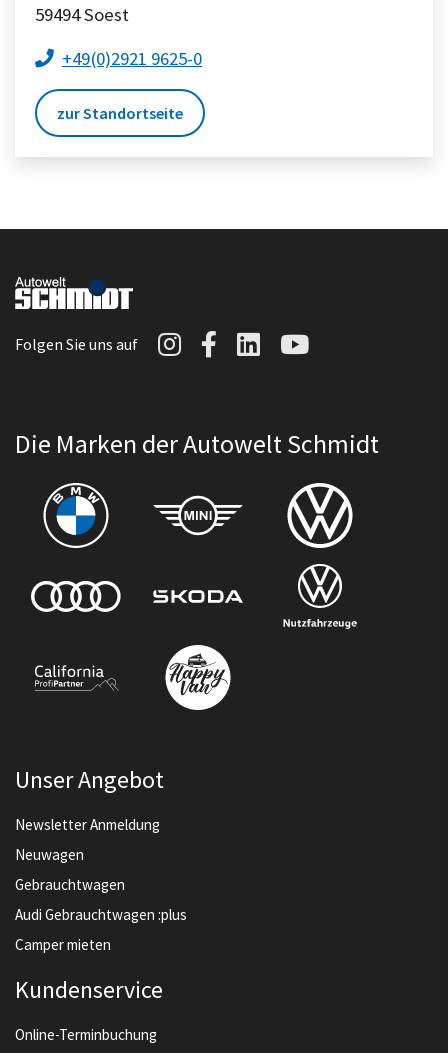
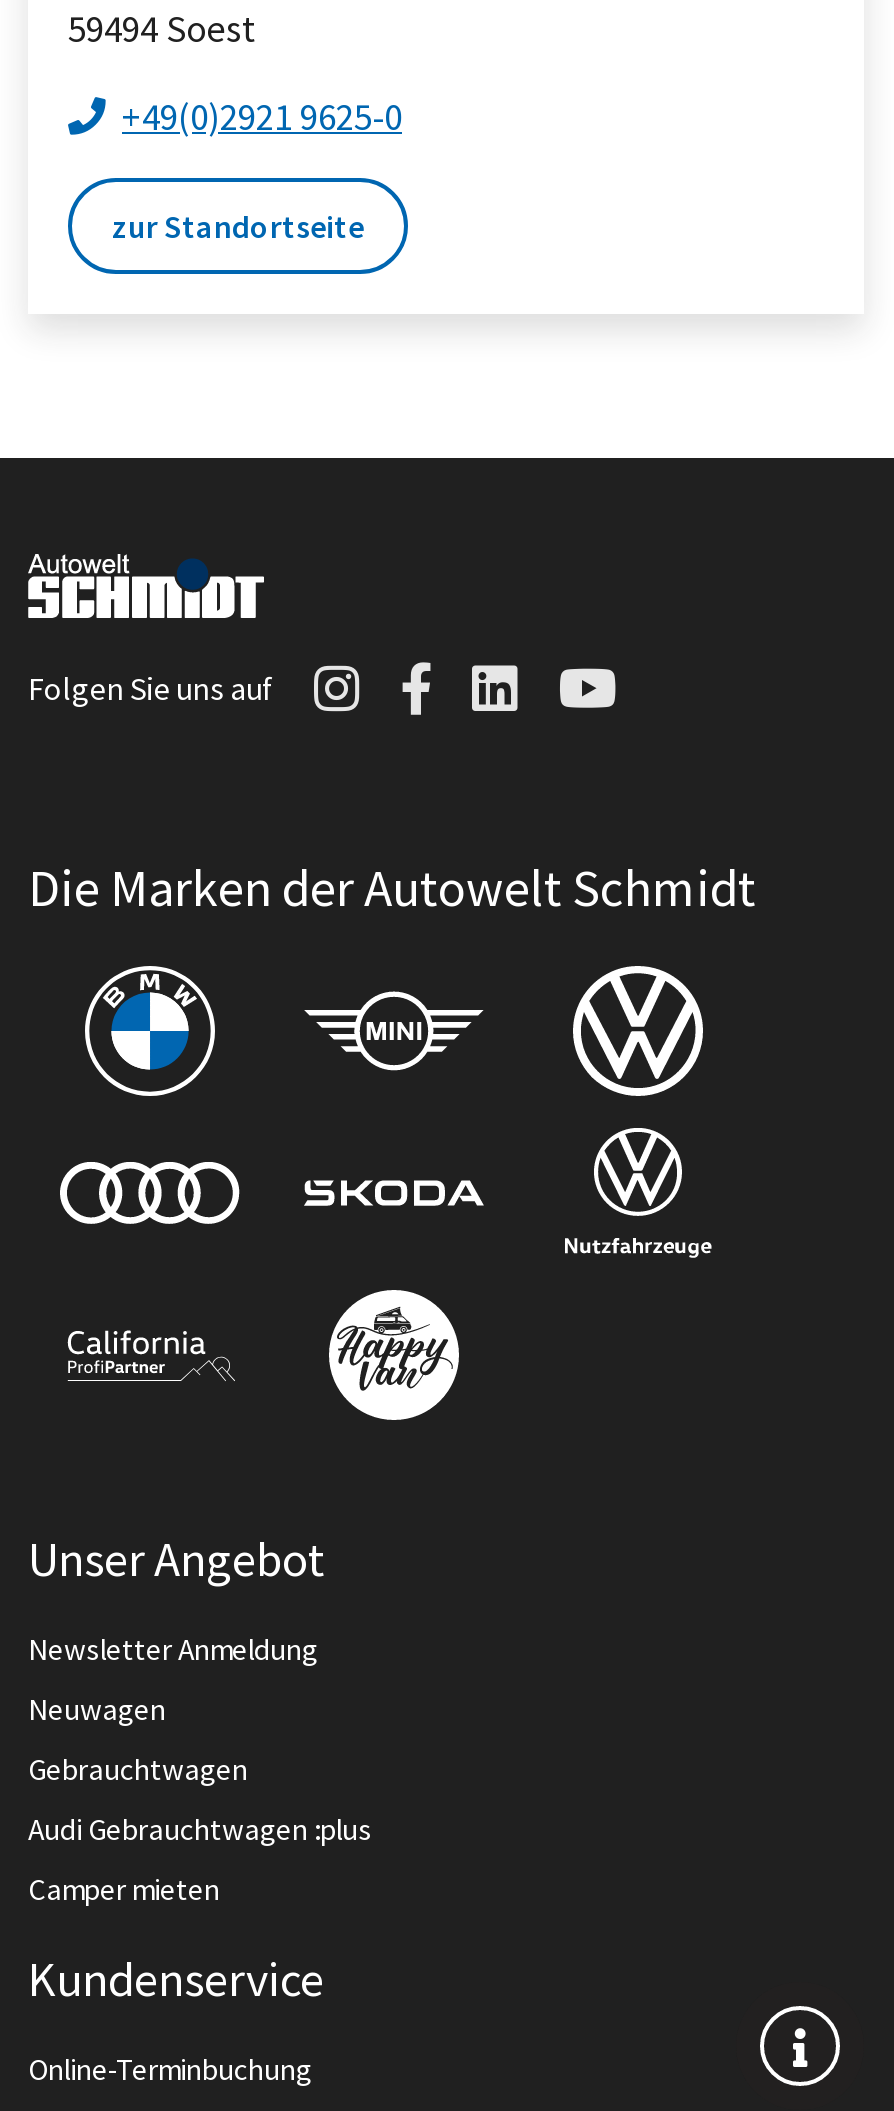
none -> [758,2004,842,2088] [image]

